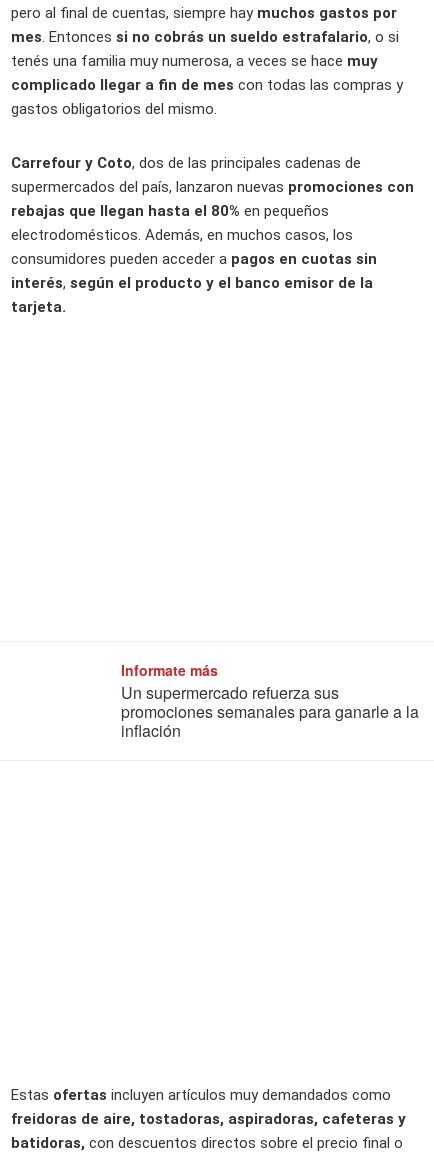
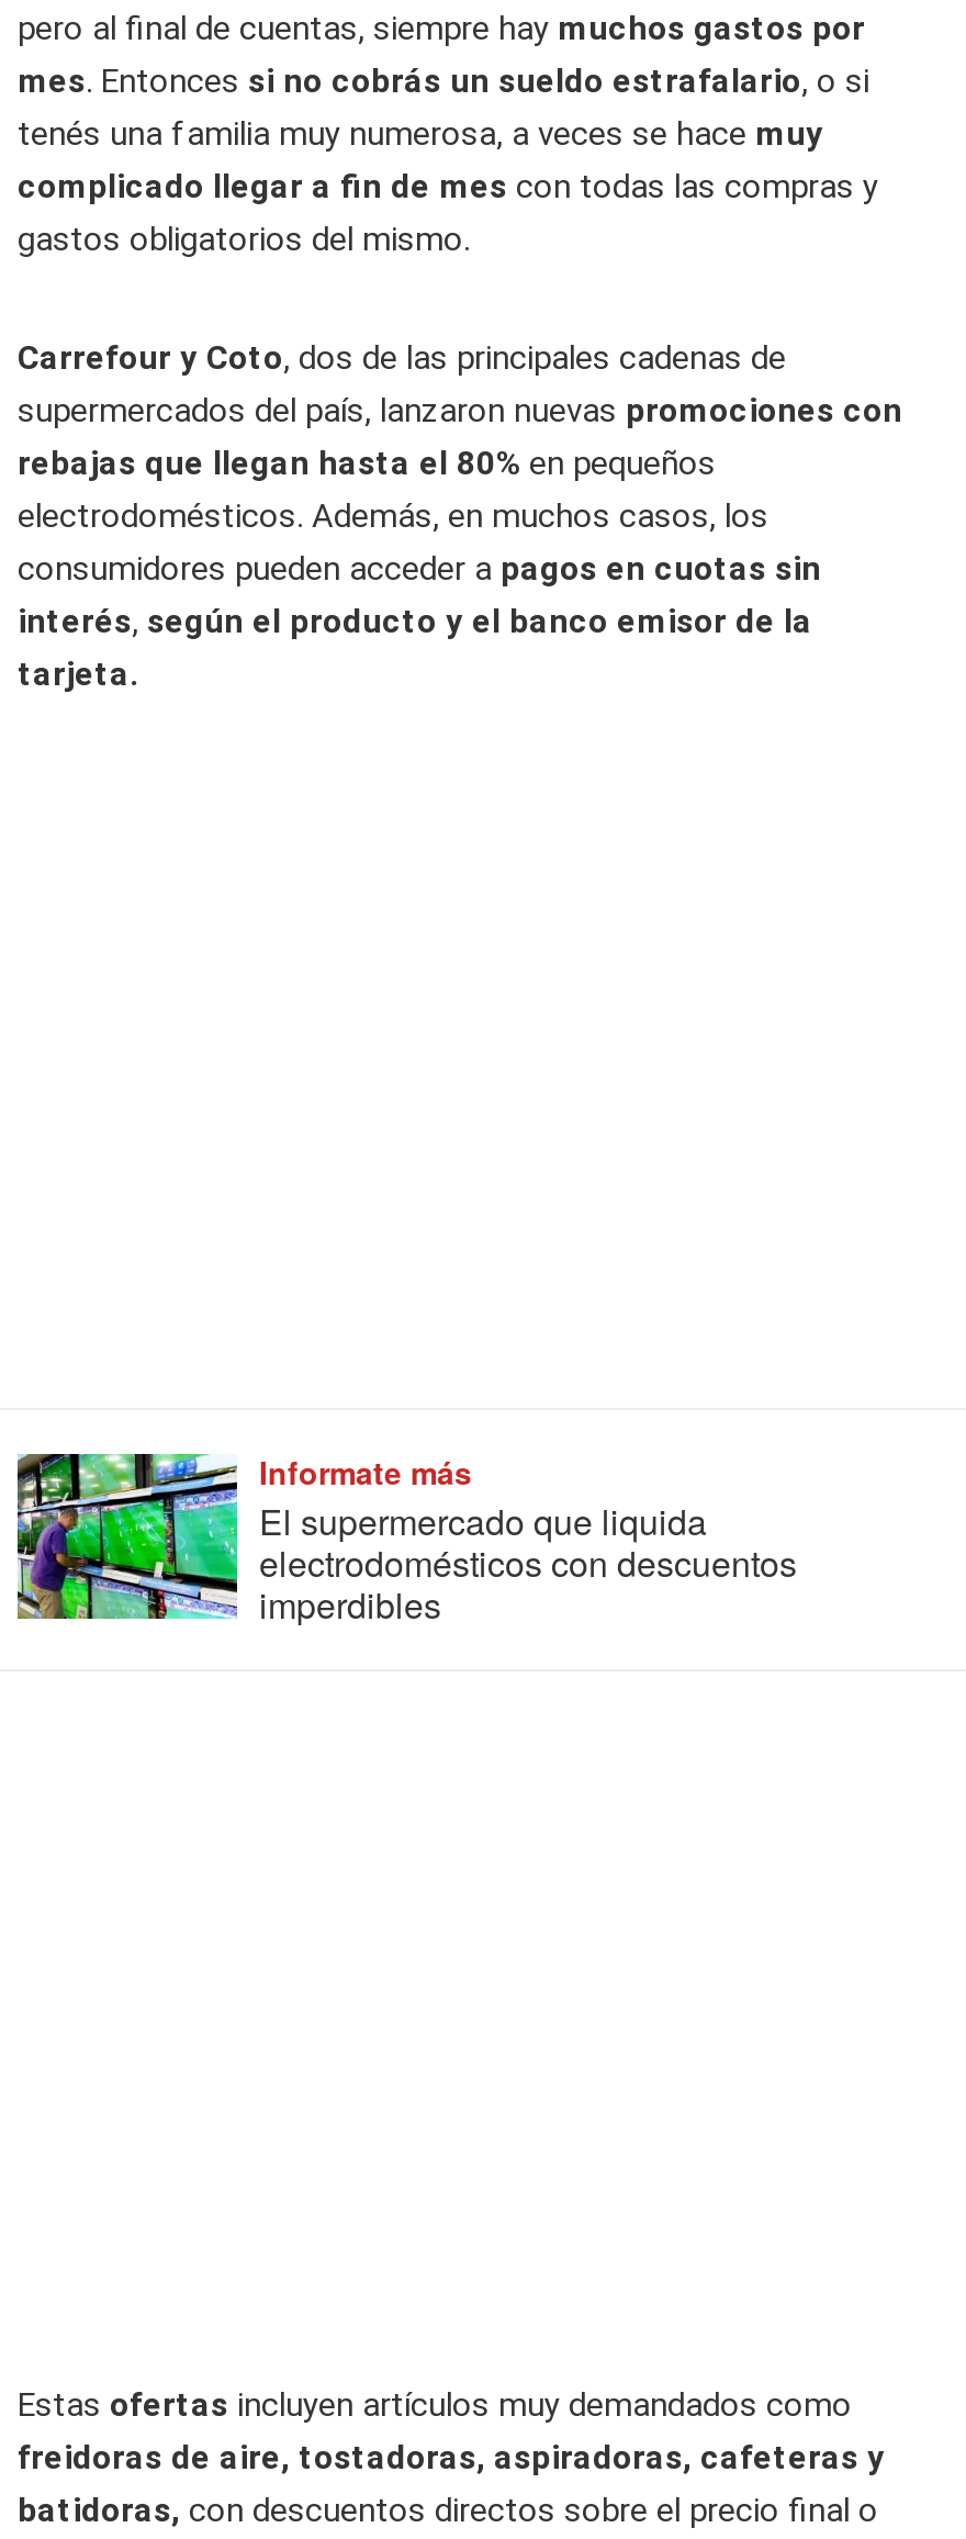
none -> [15,1452,239,1621] [image]
[121,681,419,742] Un supermercado refuerza sus | promociones semanales para ganarle a la | inflación -> [259,1496,797,1630] El supermercado que liquida | electrodomésticos con descuentos | imperdibles

